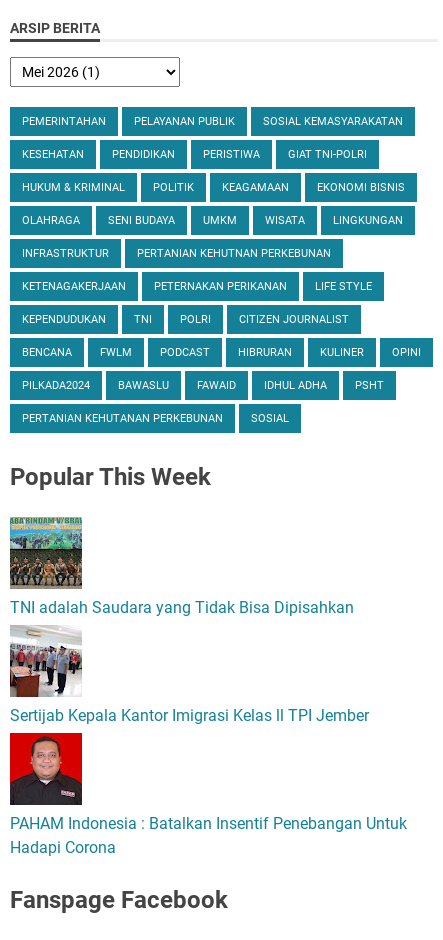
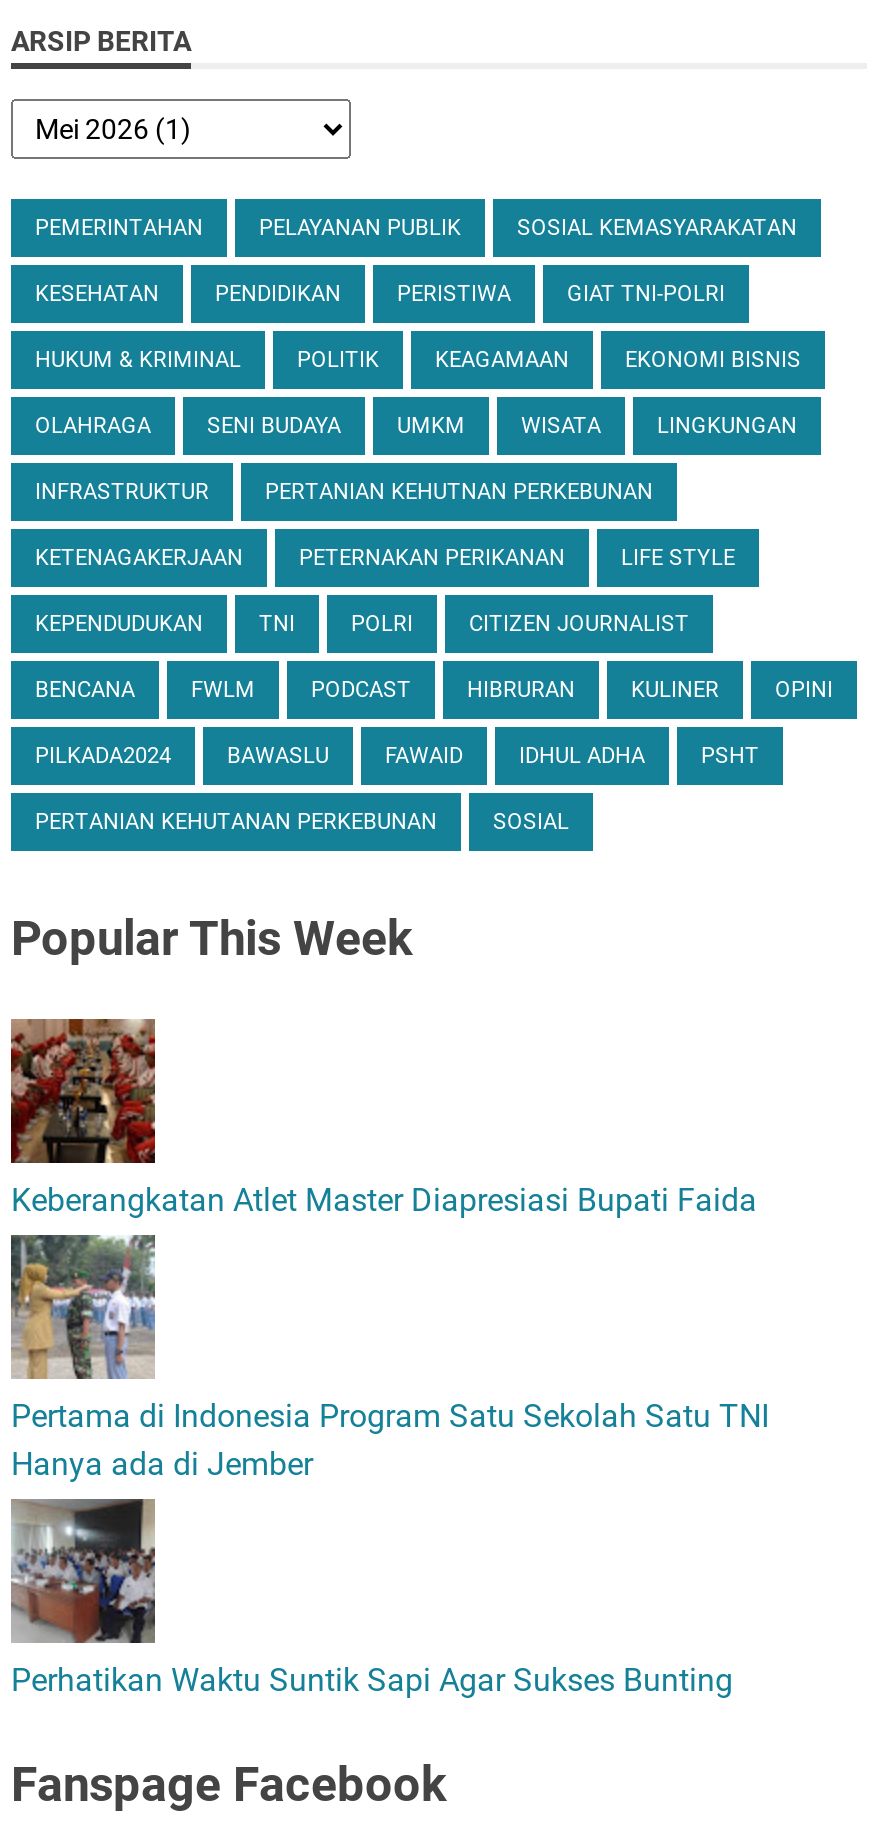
[9,517,354,617] [image] | TNI adalah Saudara yang Tidak Bisa Dipisahkan -> [9,1017,757,1219] [image] | Keberangkatan Atlet Master Diapresiasi Bupati Faida
[10,625,369,725] [image] | Sertijab Kepala Kantor Imigrasi Kelas ll TPI Jember -> [9,1235,769,1483] [image] | Pertama di Indonesia Program Satu Sekolah Satu TNI | Hanya ada di Jember
[9,757,407,857] [image] | PAHAM Indonesia : Batalkan Insentif Penebangan Untuk | Hadapi Corona -> [11,1499,733,1699] [image] | Perhatikan Waktu Suntik Sapi Agar Sukses Bunting

